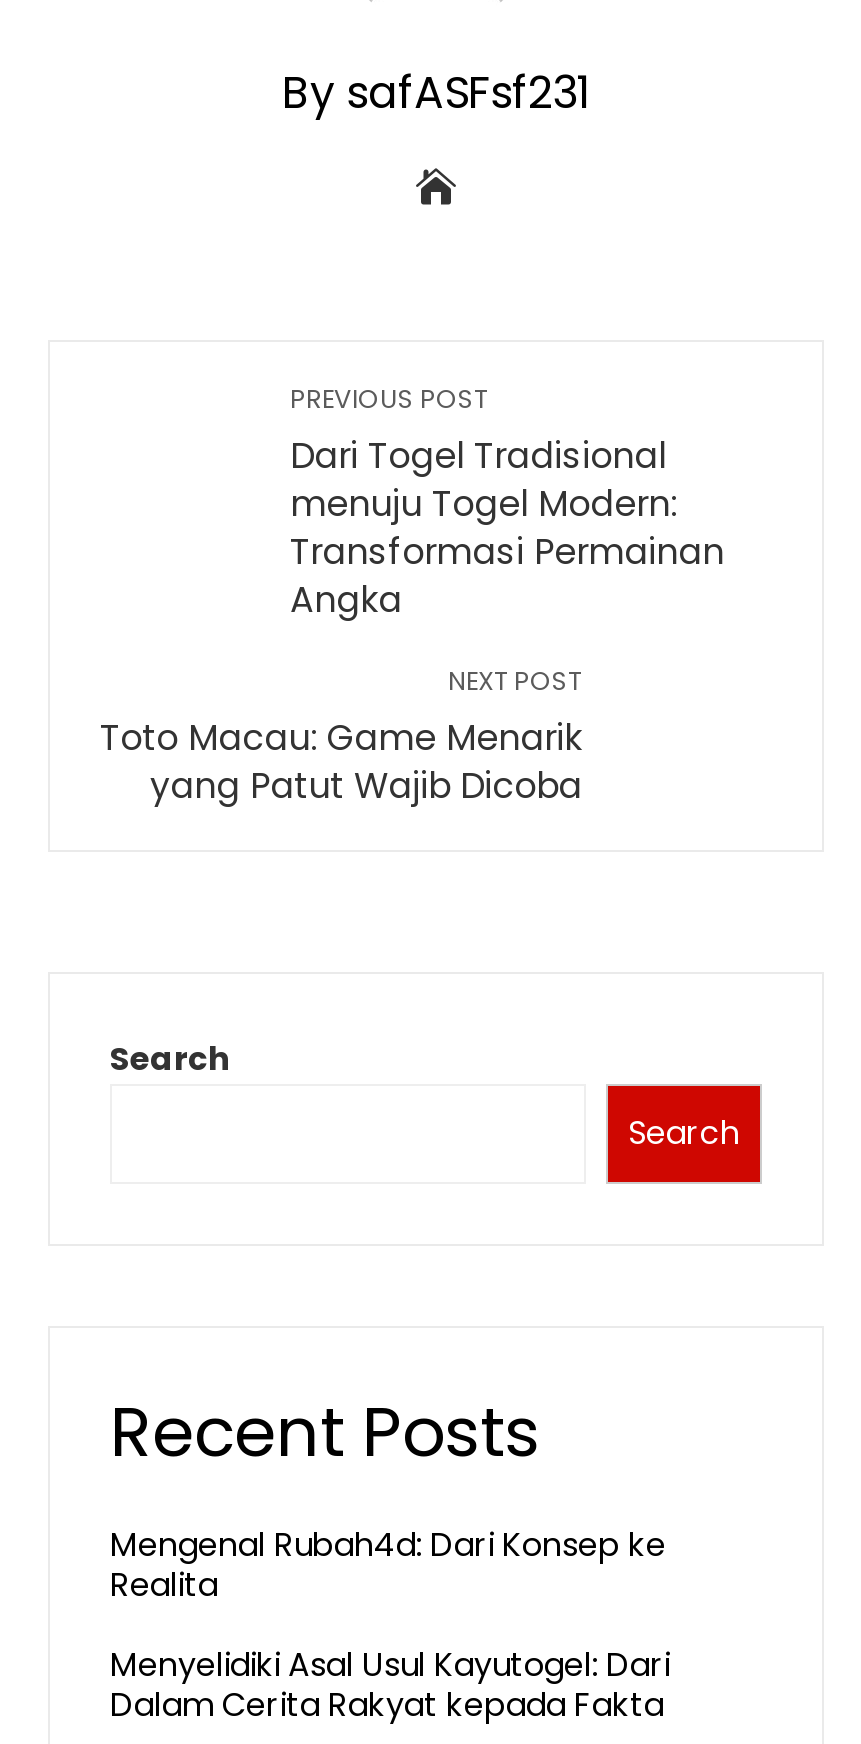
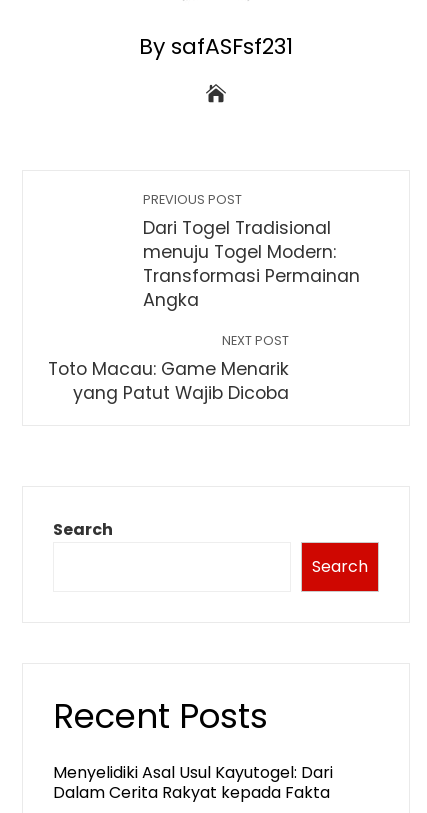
[110,1522,666,1608] Mengenal Rubah4d: Dari Konsep ke | Realita -> none

